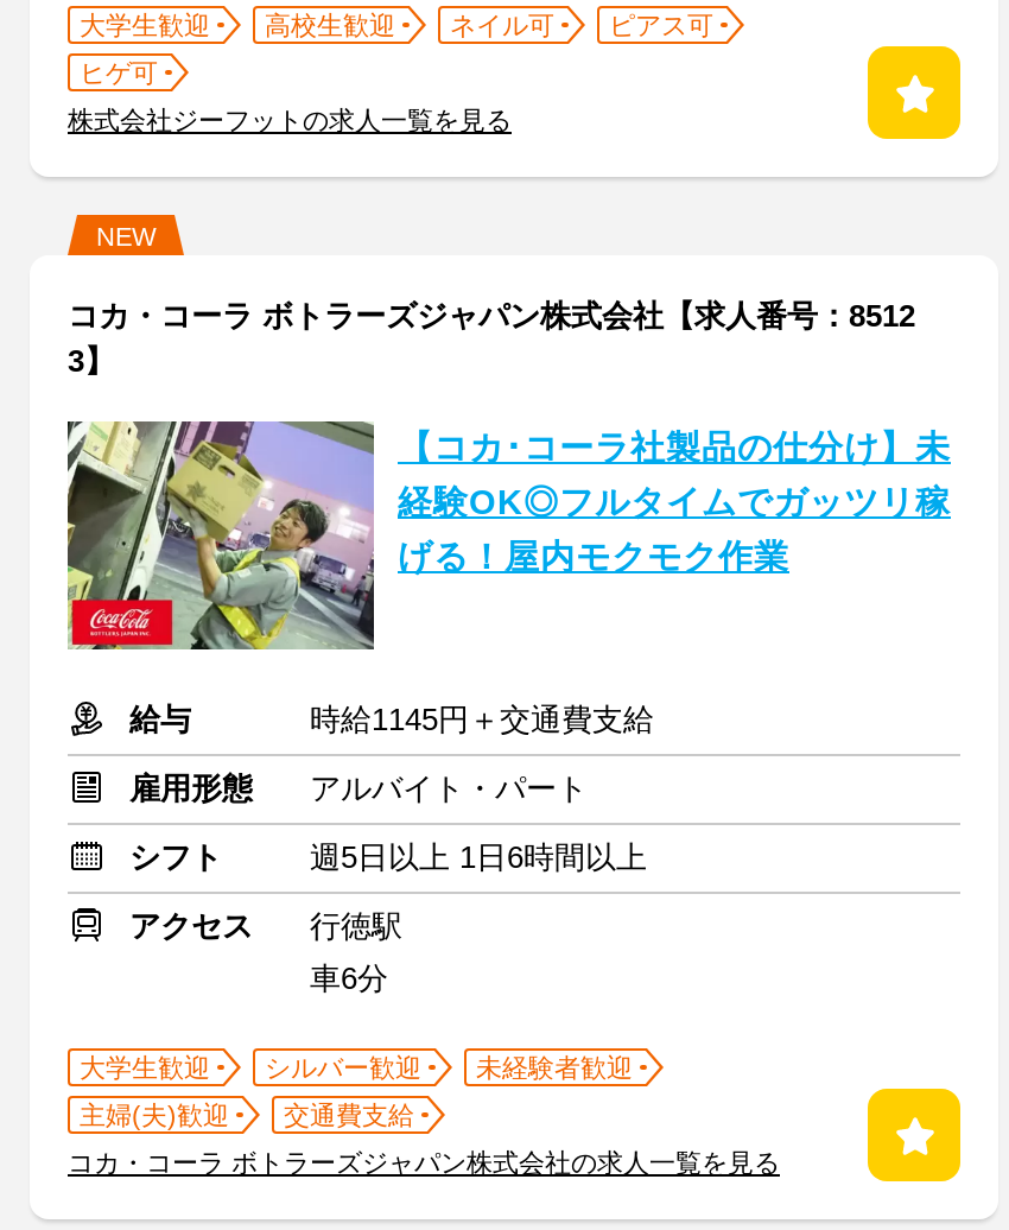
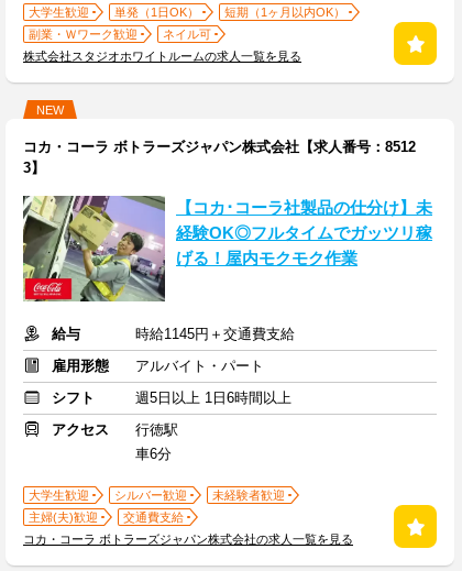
[68,11,713,134] ピアス可 | ヒゲ可 | 株式会社ジーフットの求人一覧を見る -> [23,50,301,63] 株式会社スタジオホワイトルームの求人一覧を見る
[265,11,395,39] 高校生歓迎 -> [29,6,345,41] 単発（1日OK） | 短期（1ヶ月以内OK） | 副業・Ｗワーク歓迎
moved [450,11,554,39] -> [163,28,211,41]: ネイル可

